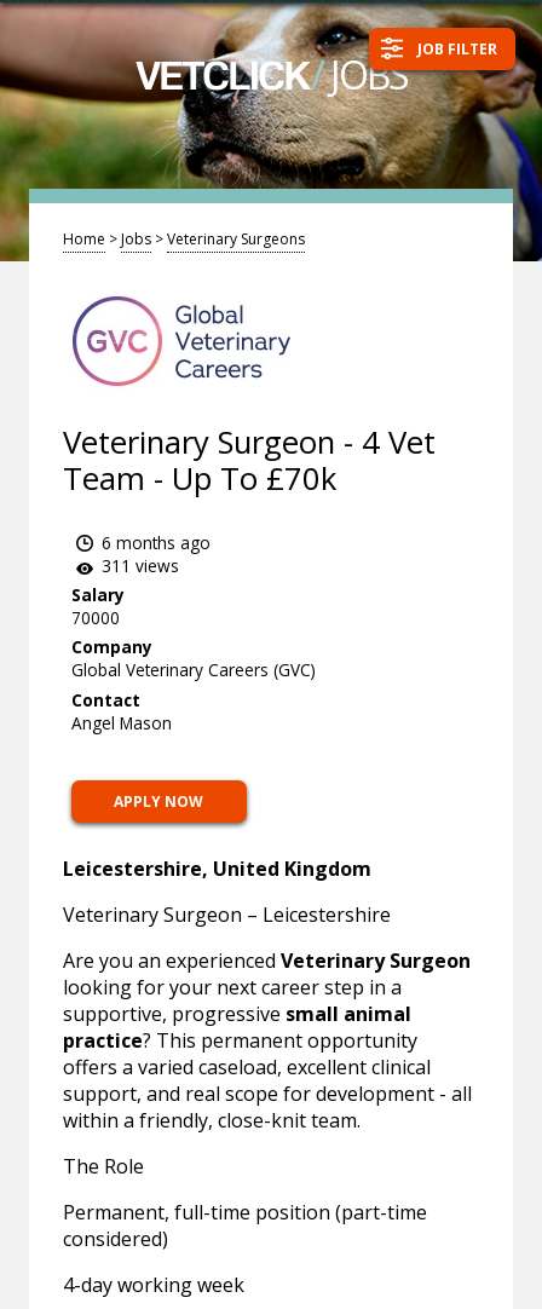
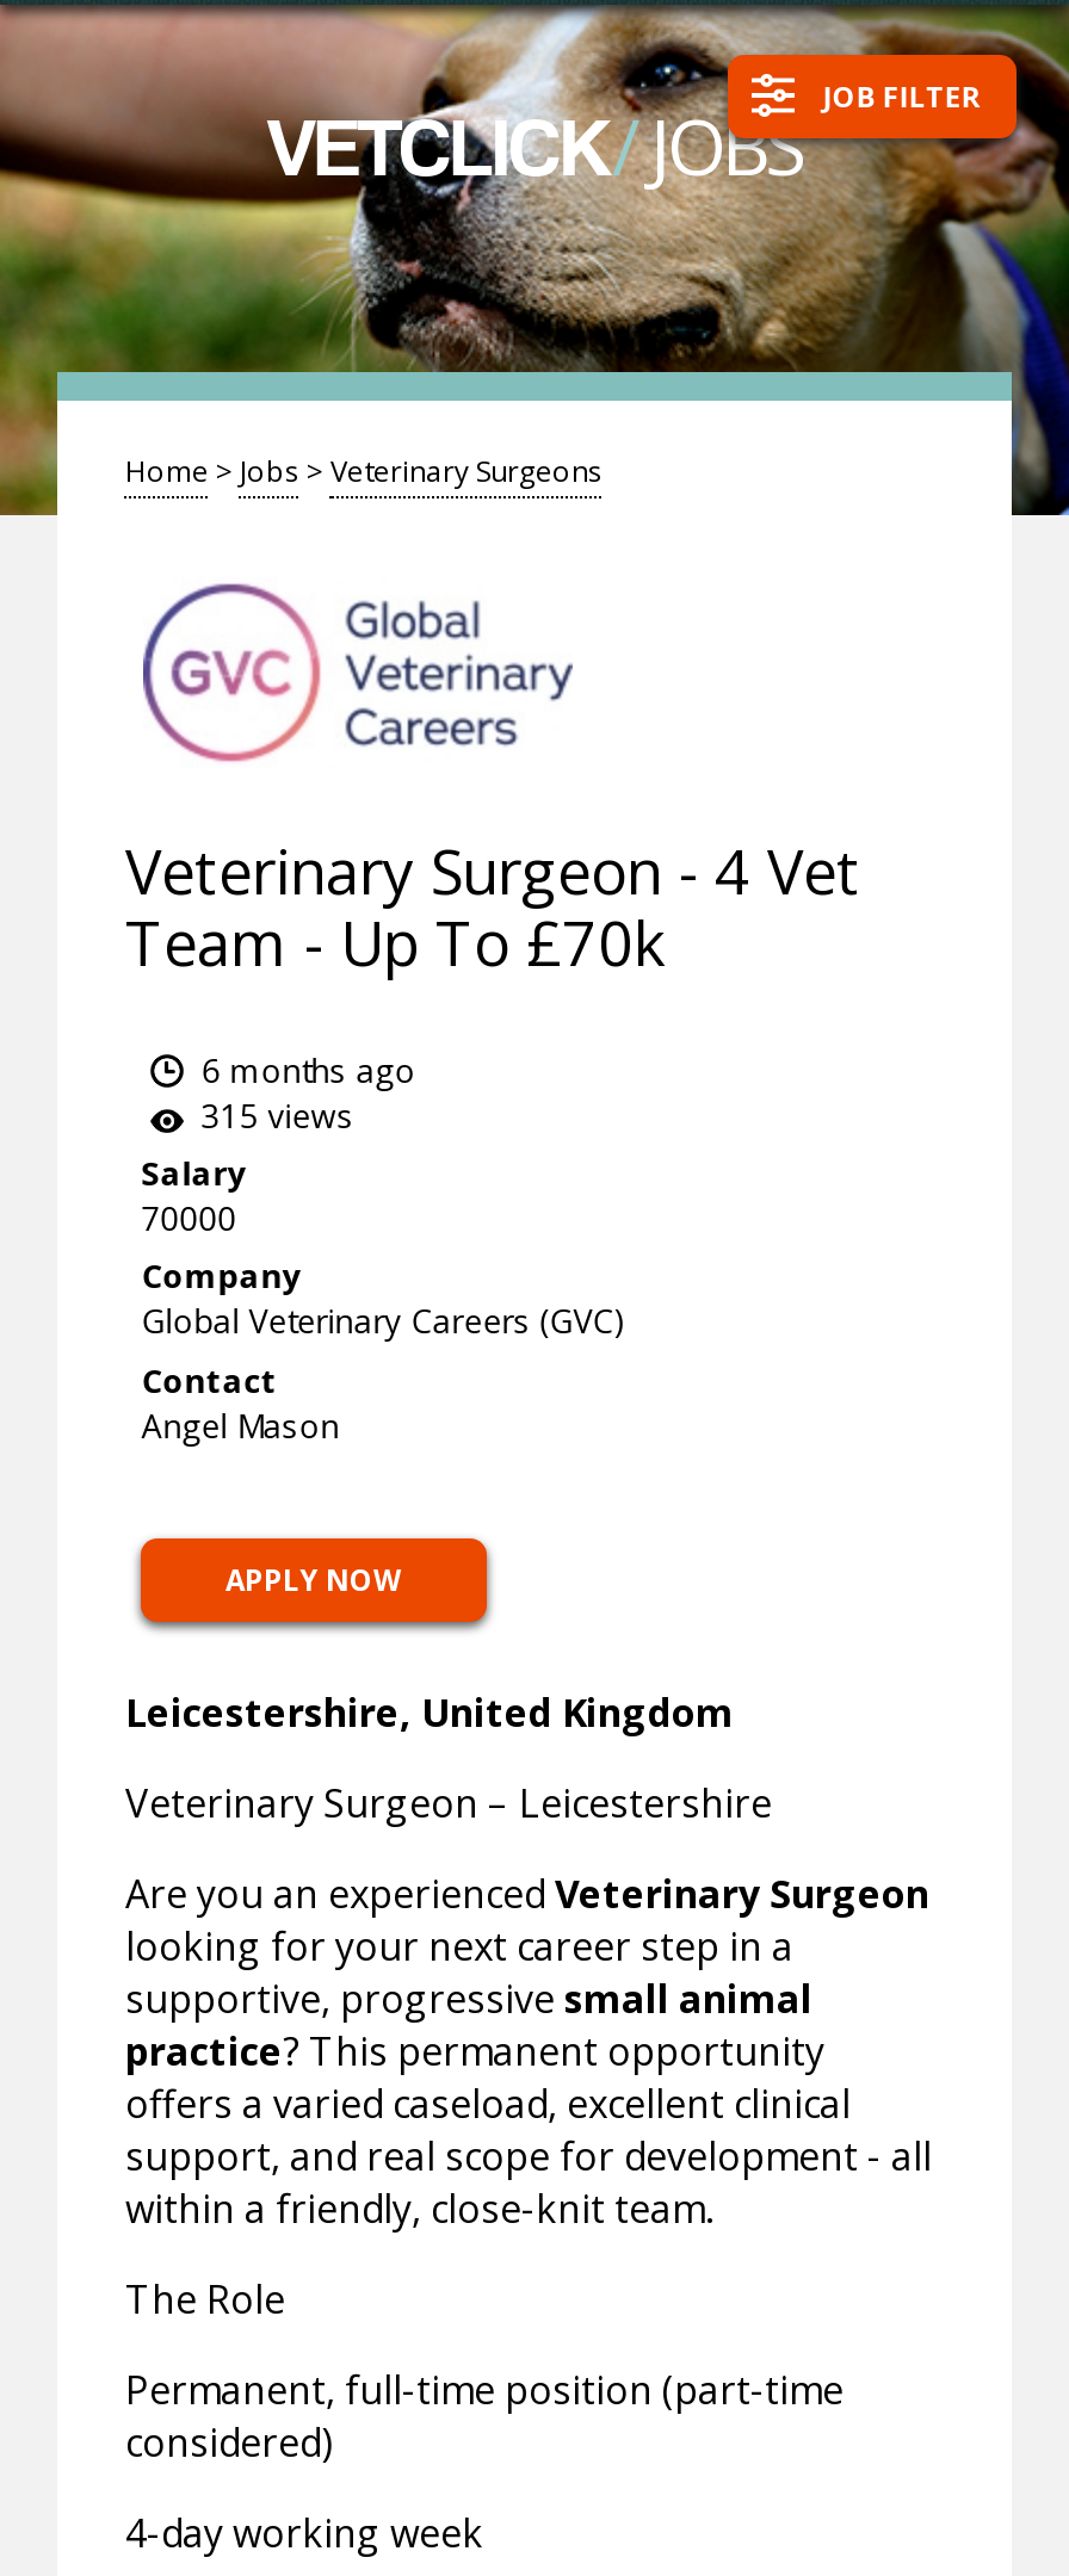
[97,554,179,577] 311 views -> [192,1091,354,1137] 315 views

